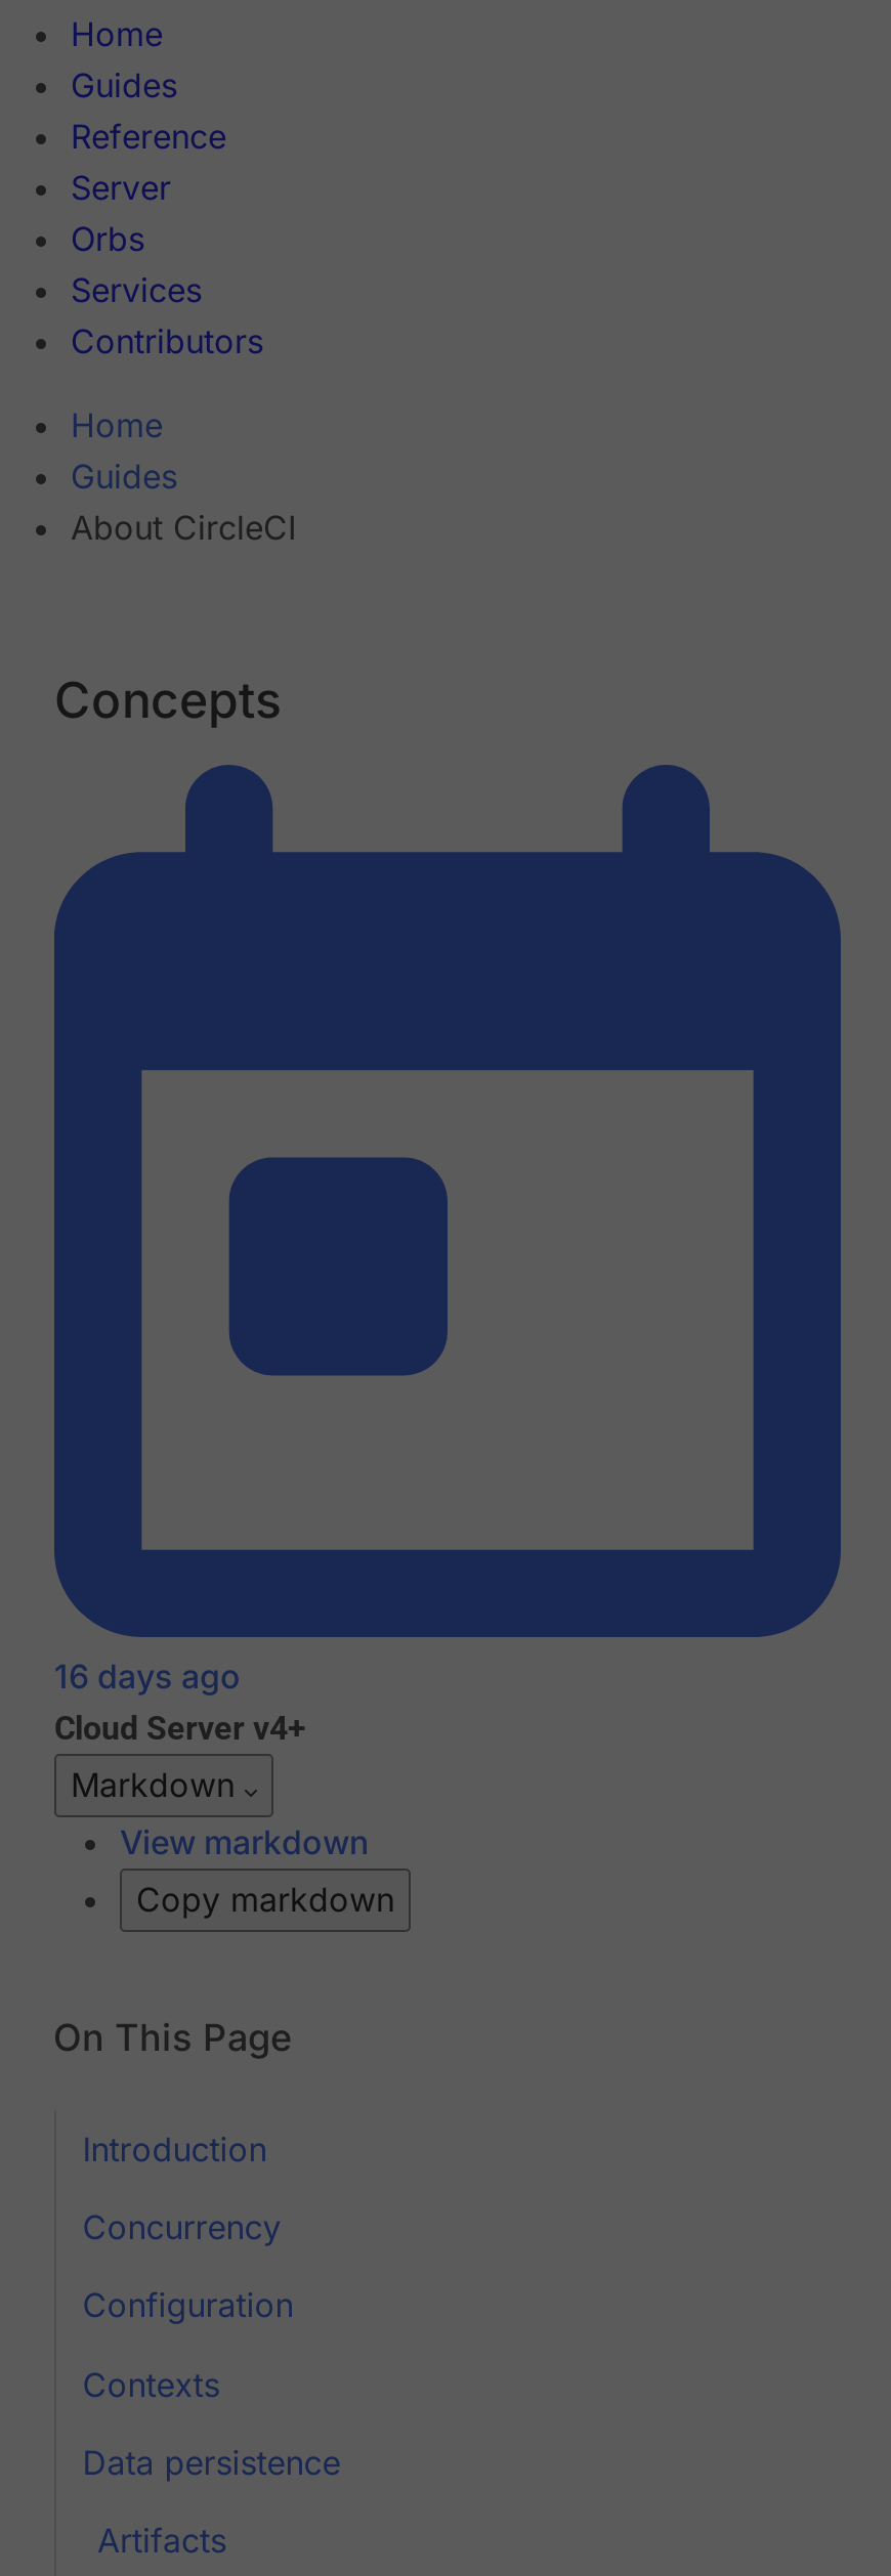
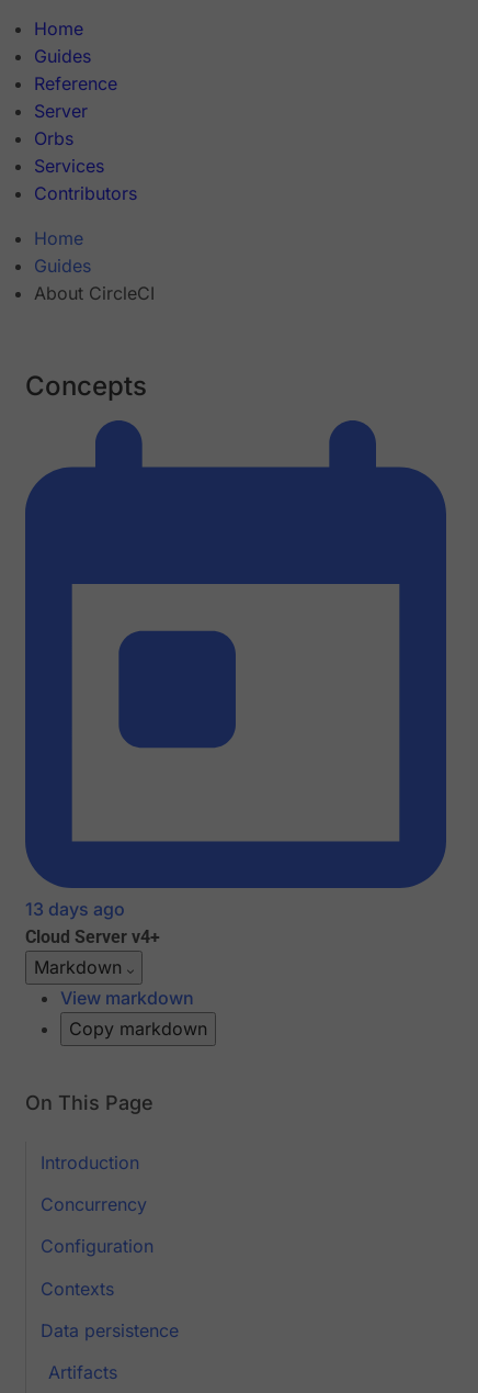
[54,1657,241,1698] 16 days ago -> [25,898,125,920] 13 days ago

